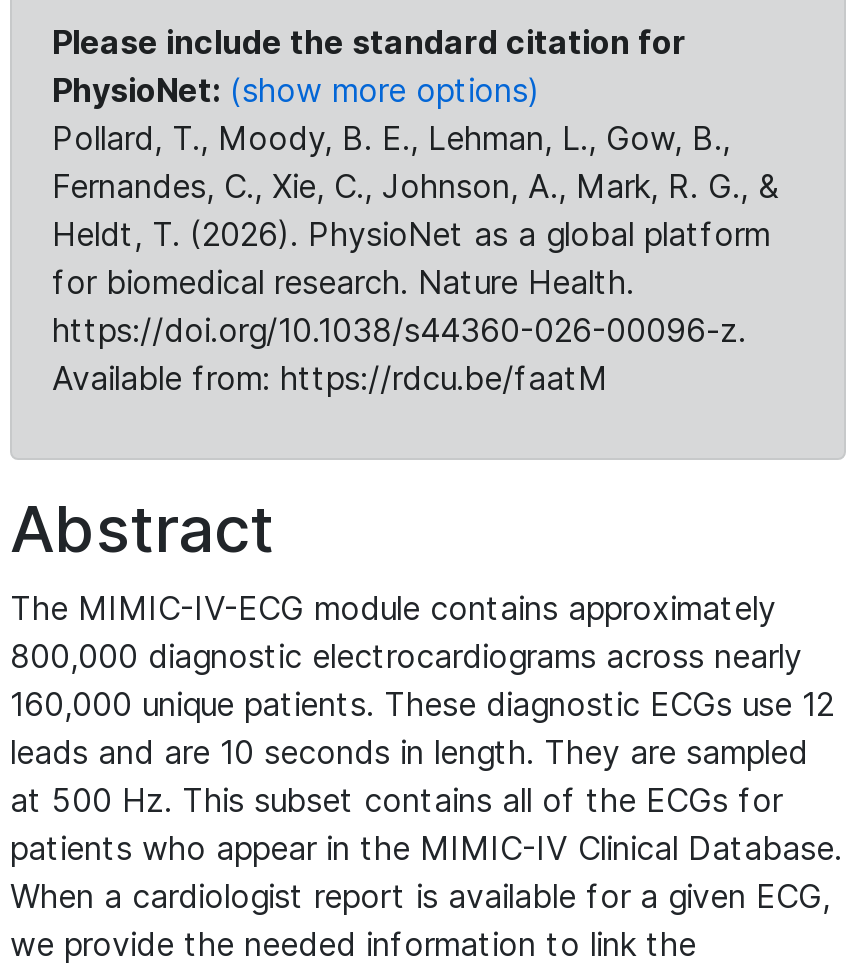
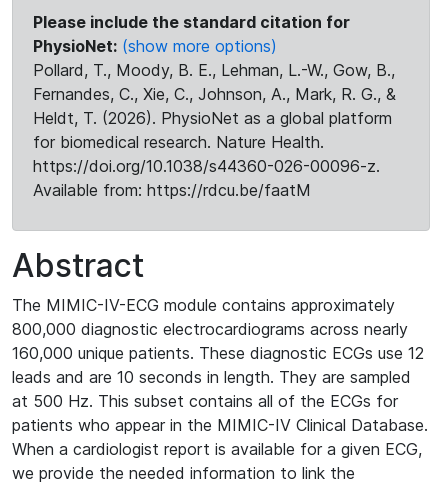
[52,118,730,158] Pollard, T., Moody, B. E., Lehman, L., Gow, B., -> [33,60,395,80] Pollard, T., Moody, B. E., Lehman, L.-W., Gow, B.,

